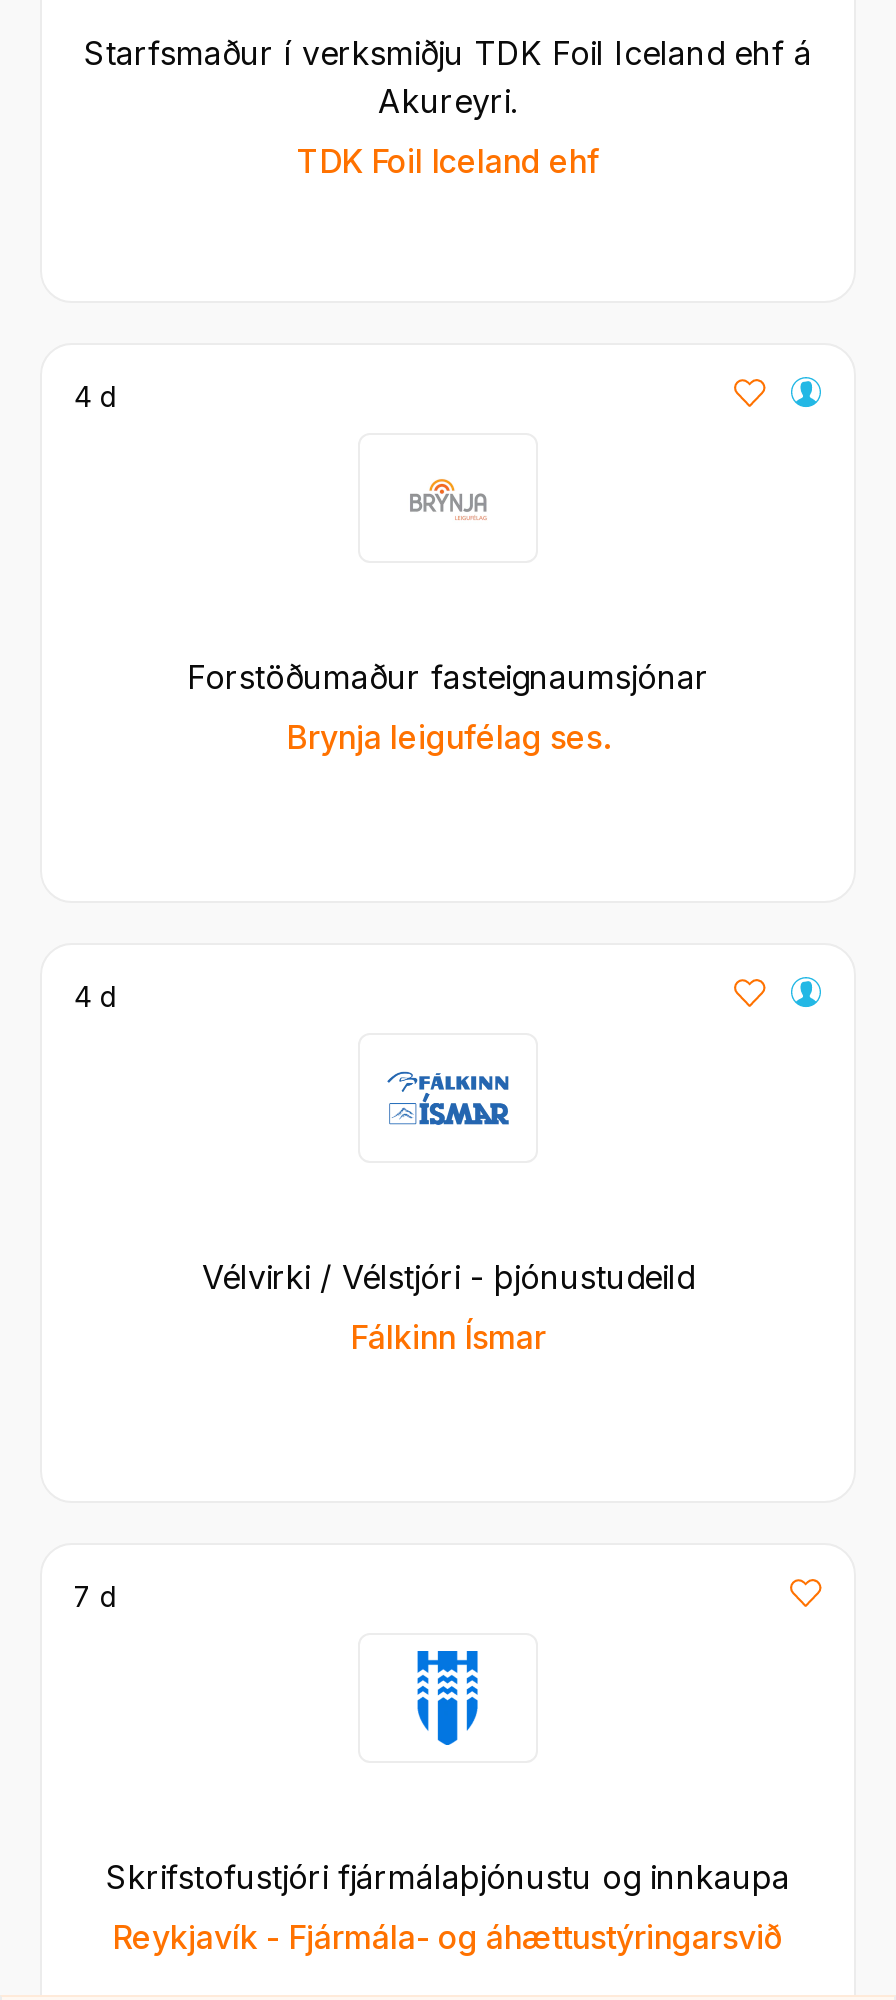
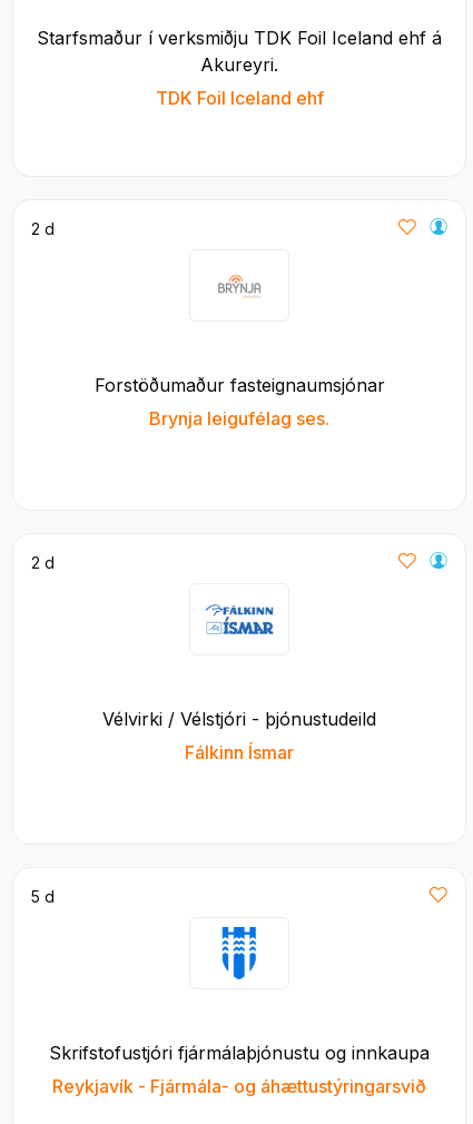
[74,379,118,413] 4 d -> [31,219,55,238] 2 d
[74,979,118,1013] 4 d -> [31,553,55,572] 2 d
[74,1579,118,1613] 7 d -> [31,887,55,906] 5 d

